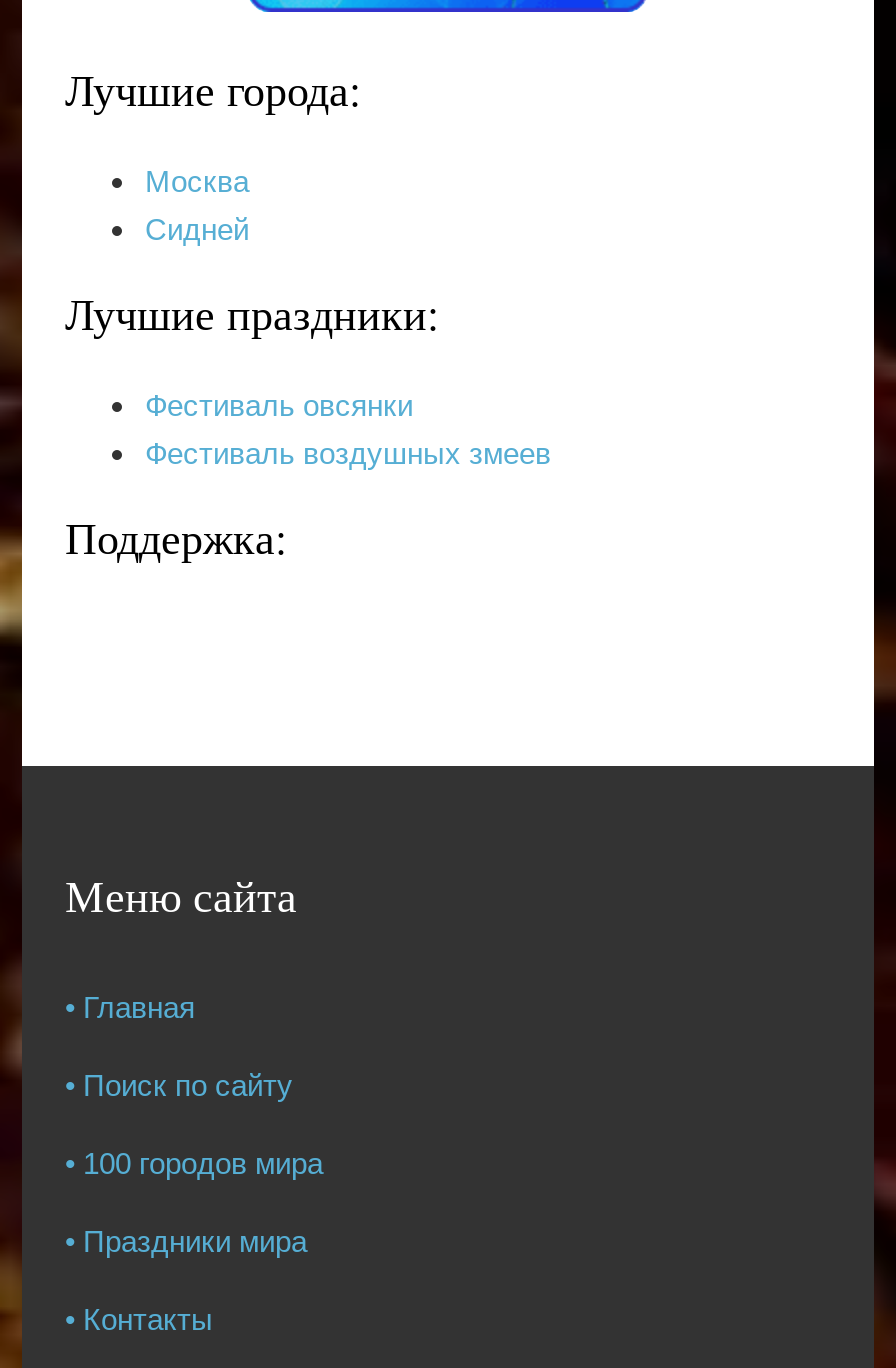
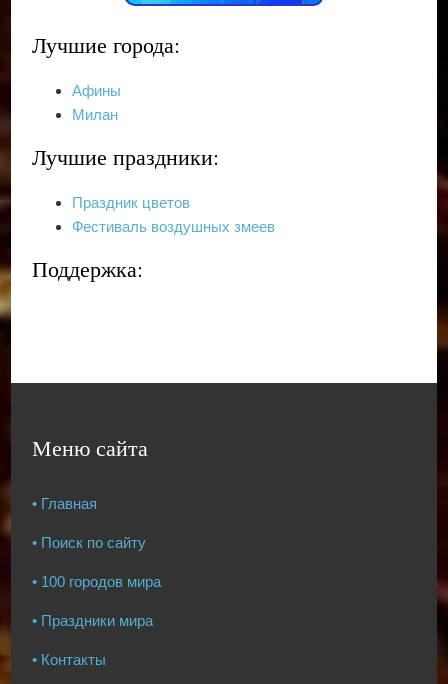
[145,164,249,246] Москва | Сидней -> [72,82,121,123] Афины | Милан
[145,388,413,422] Фестиваль овсянки -> [72,194,190,211] Праздник цветов

